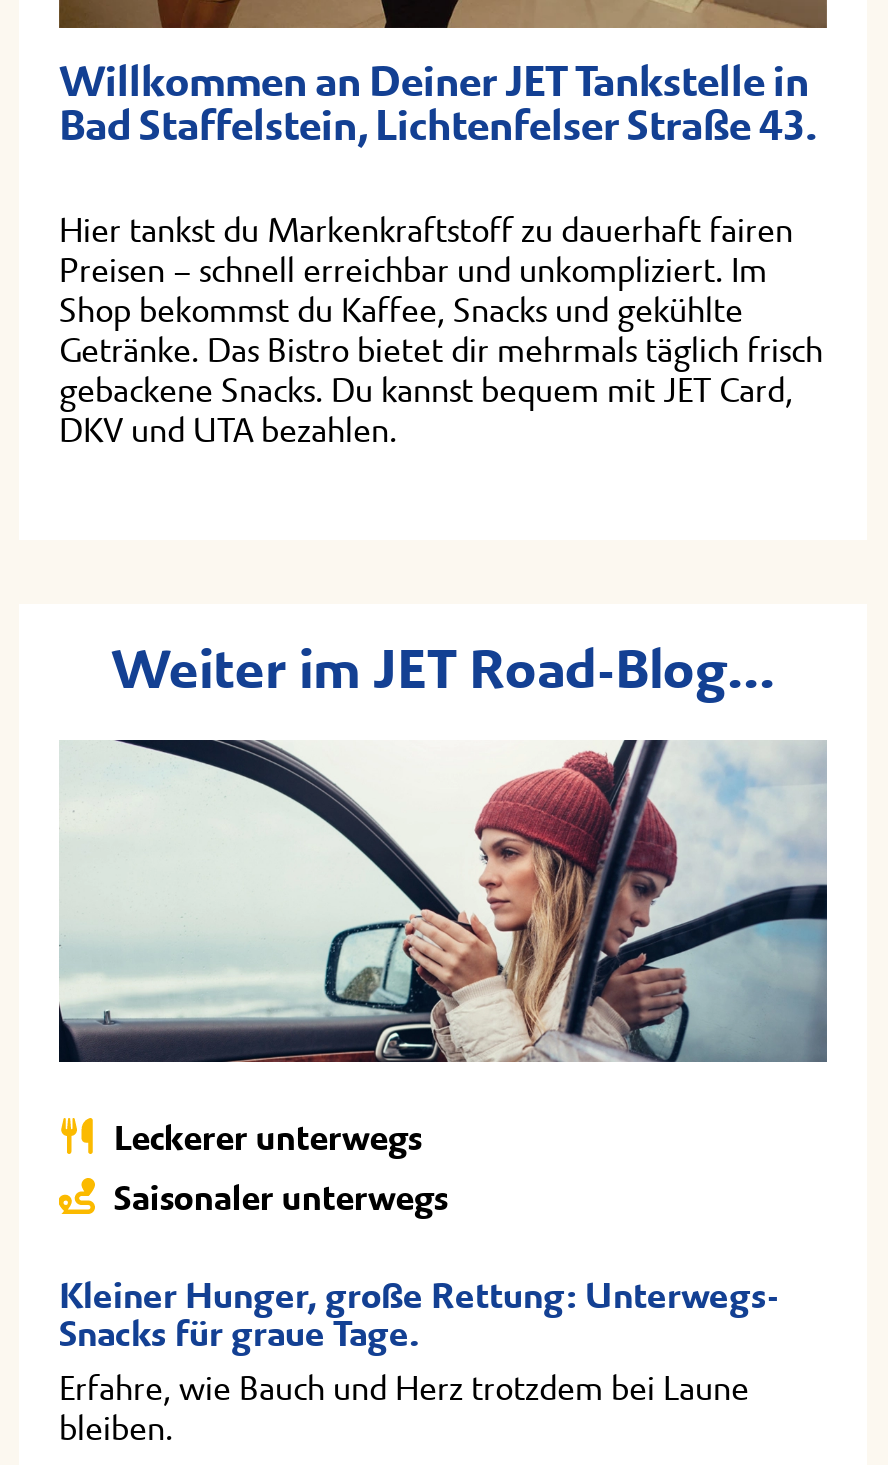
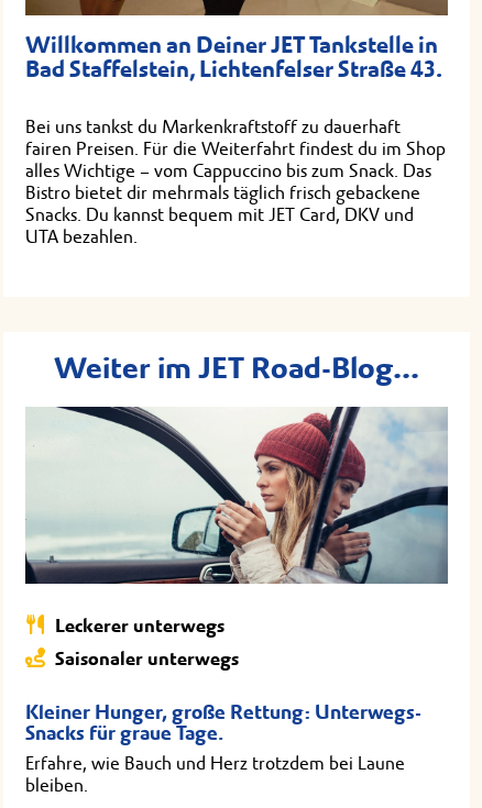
[59,212,823,450] Hier tankst du Markenkraftstoff zu dauerhaft fairen | Preisen – schnell erreichbar und unkompliziert. Im | Shop bekommst du Kaffee, Snacks und gekühlte | Getränke. Das Bistro bietet dir mehrmals täglich frisch | gebackene Snacks. Du kannst bequem mit JET Card, | DKV und UTA bezahlen. -> [25,116,446,247] Bei uns tankst du Markenkraftstoff zu dauerhaft | fairen Preisen. Für die Weiterfahrt findest du im Shop | alles Wichtige – vom Cappuccino bis zum Snack. Das | Bistro bietet dir mehrmals täglich frisch gebackene | Snacks. Du kannst bequem mit JET Card, DKV und | UTA bezahlen.

